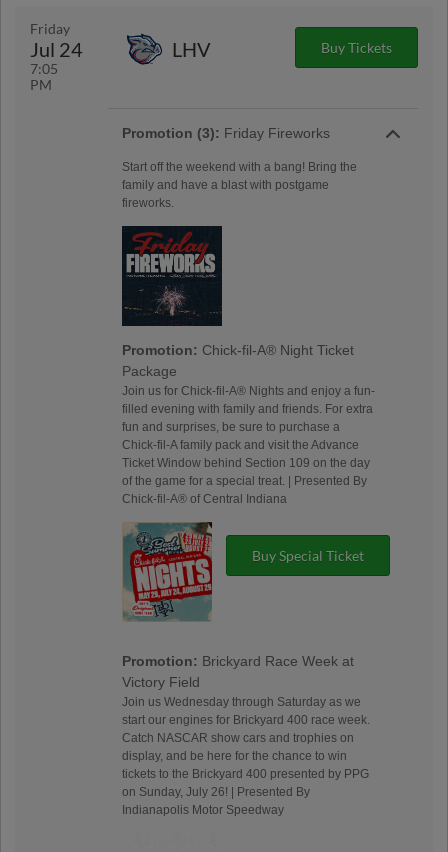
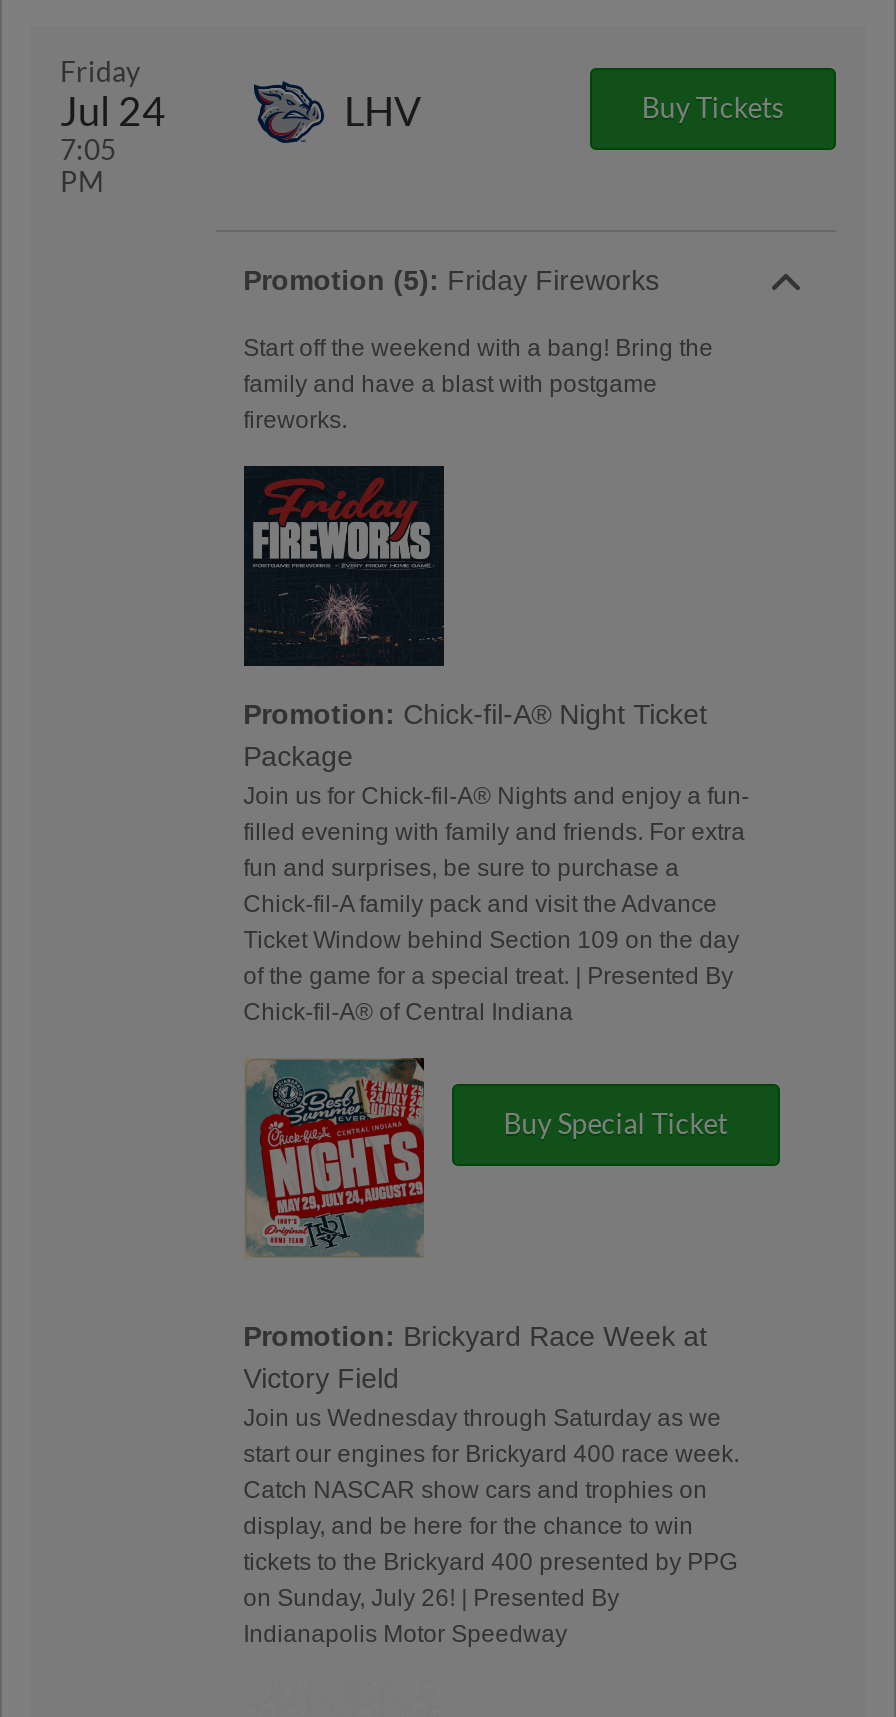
[122,125,330,141] Promotion (3): Friday Fireworks -> [243,263,659,295] Promotion (5): Friday Fireworks

